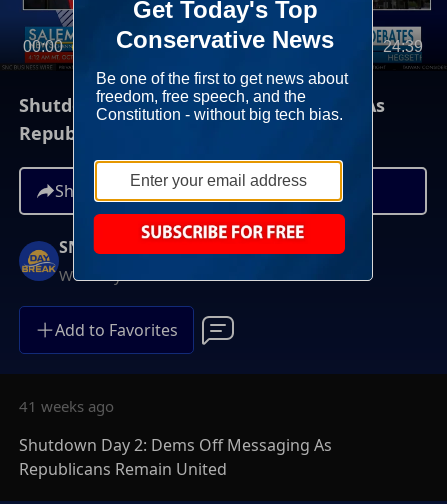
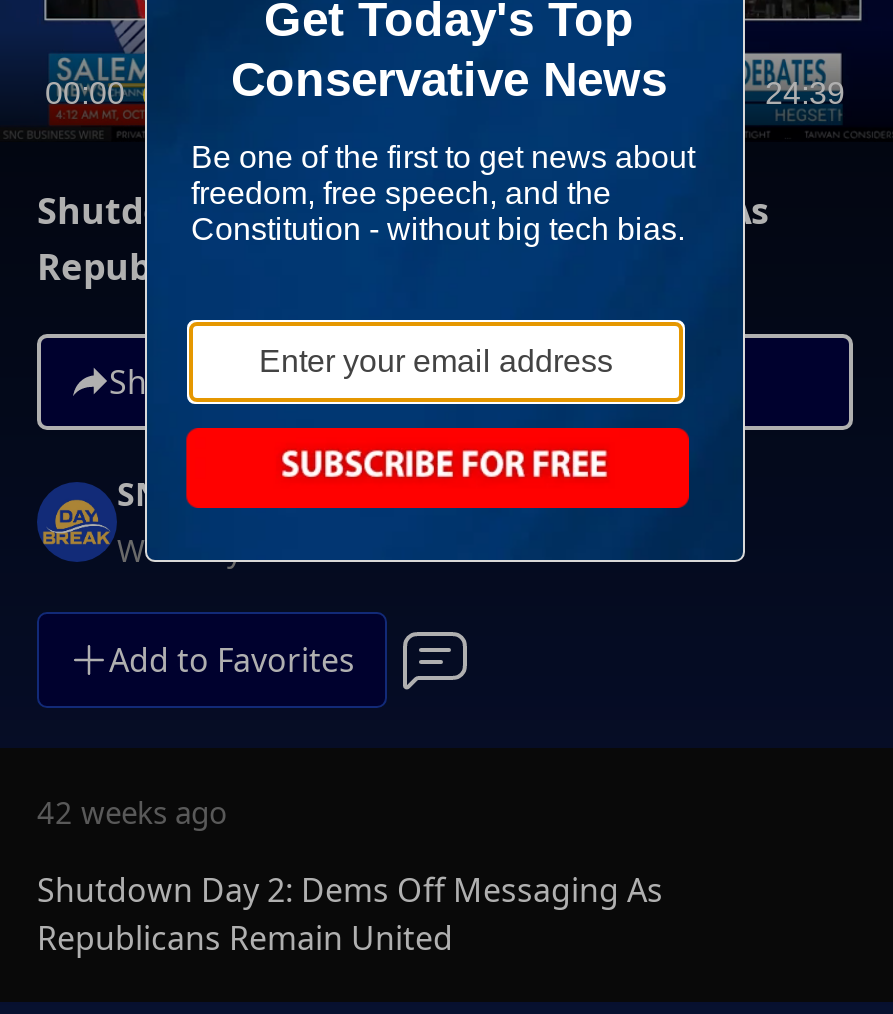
[19,396,114,416] 41 weeks ago -> [37,792,227,832] 42 weeks ago

